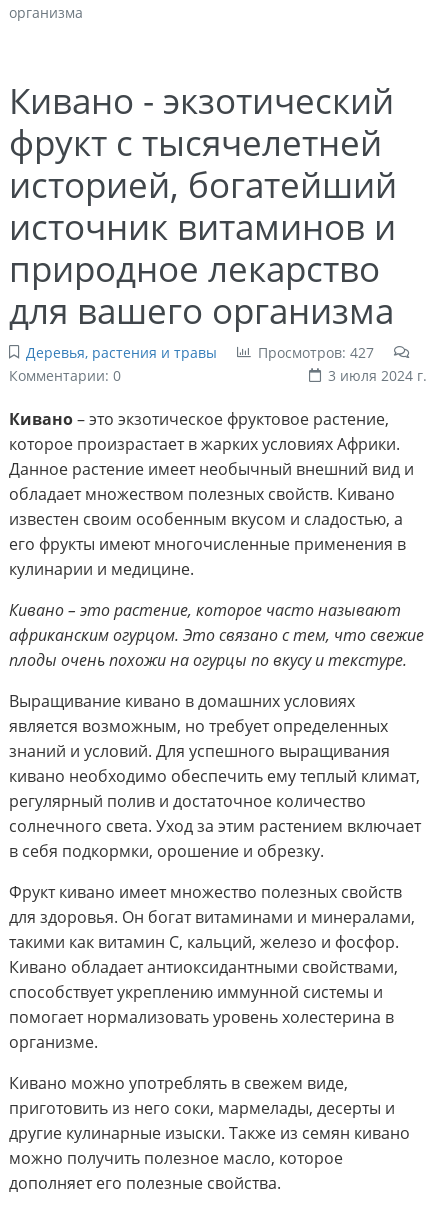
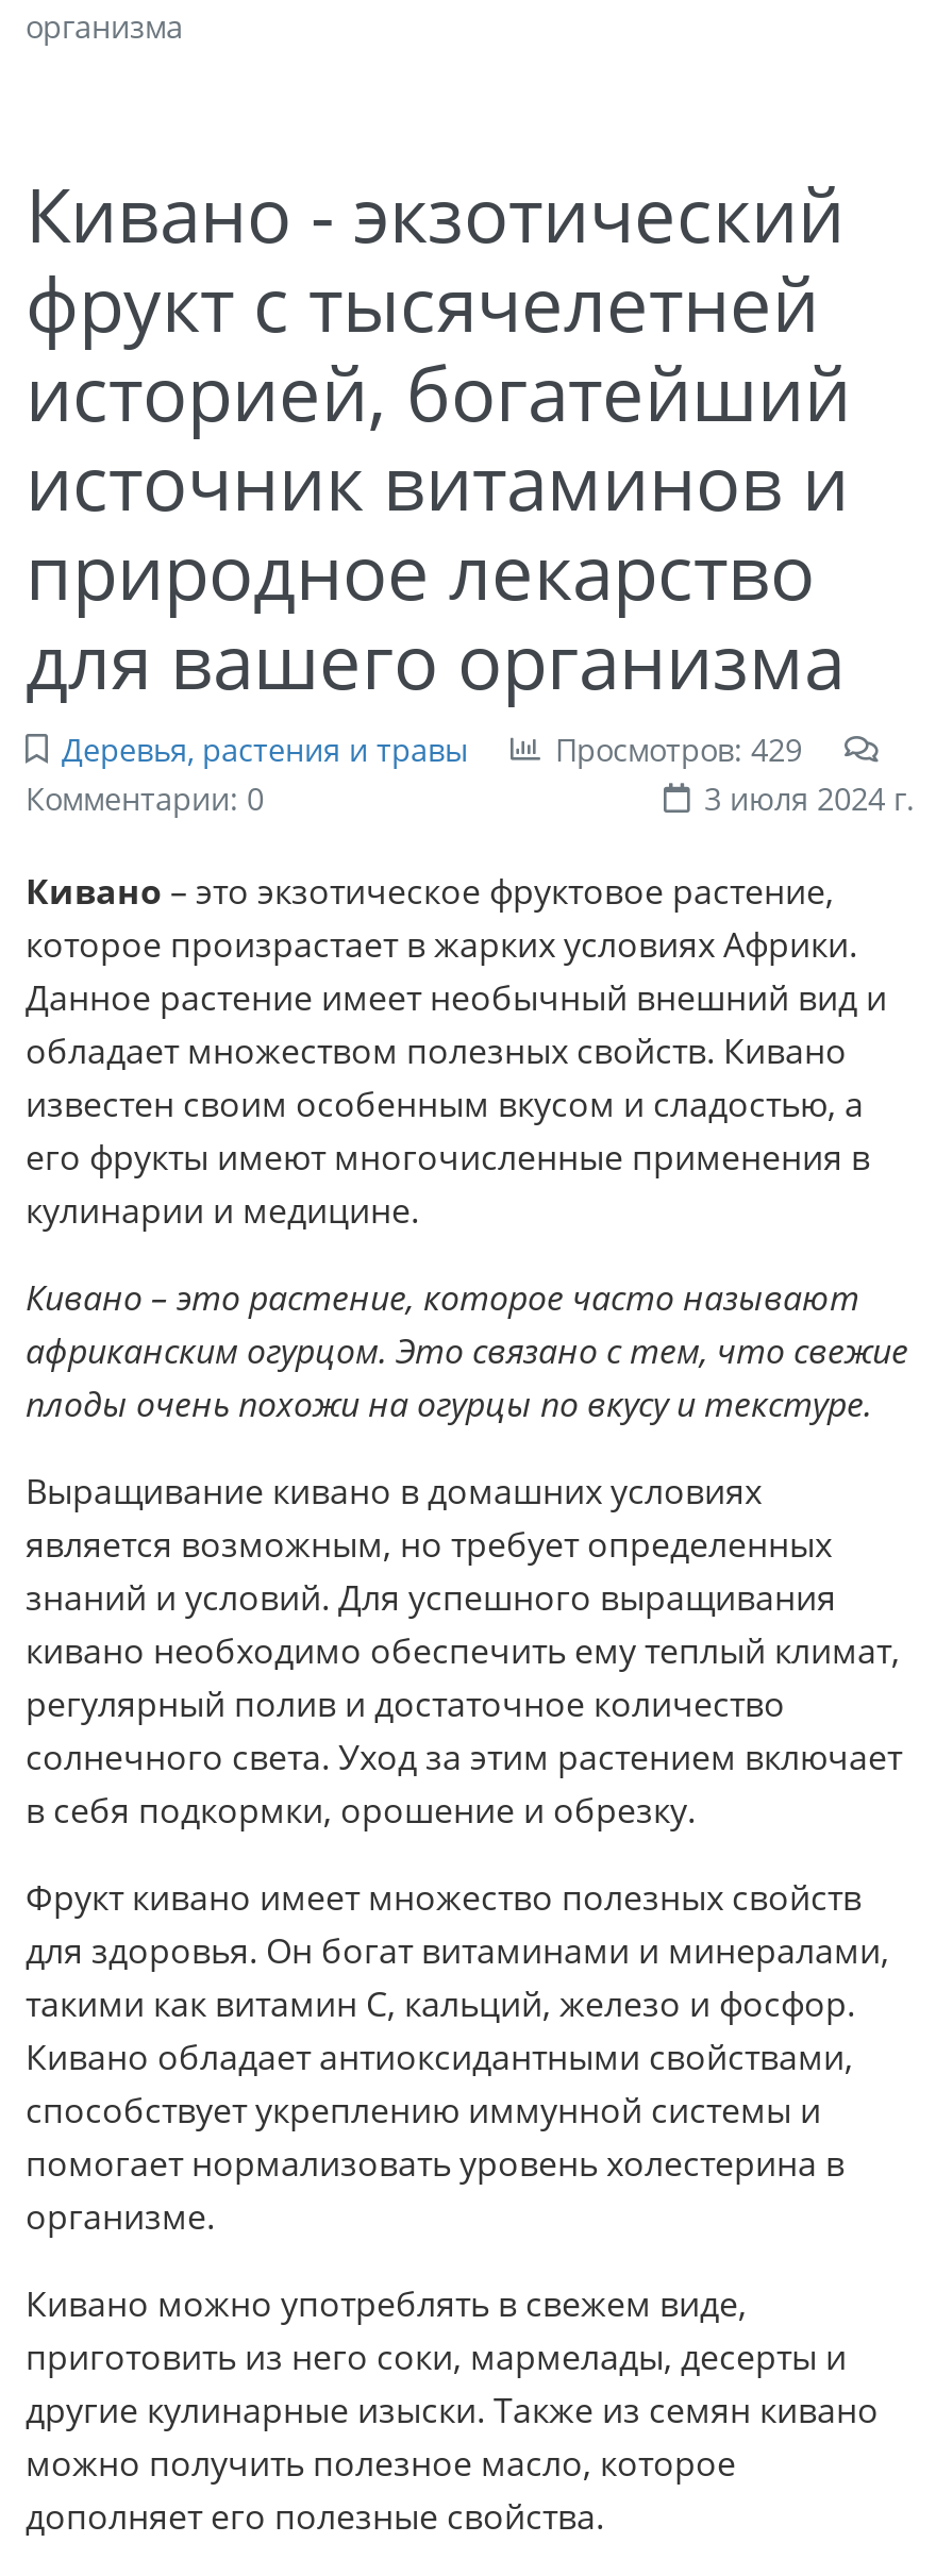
[258,343,374,362] Просмотров: 427 -> [555,730,802,770] Просмотров: 429

